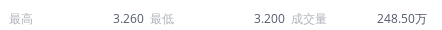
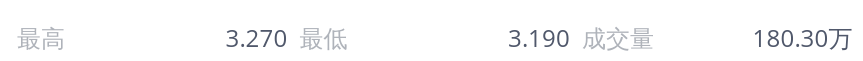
[113,10,174,27] 3.260 最低 -> [225,21,347,55] 3.270 最低
[254,10,327,27] 3.200 成交量 -> [508,21,654,55] 3.190 成交量
[377,10,427,27] 248.50万 -> [752,21,852,55] 180.30万

